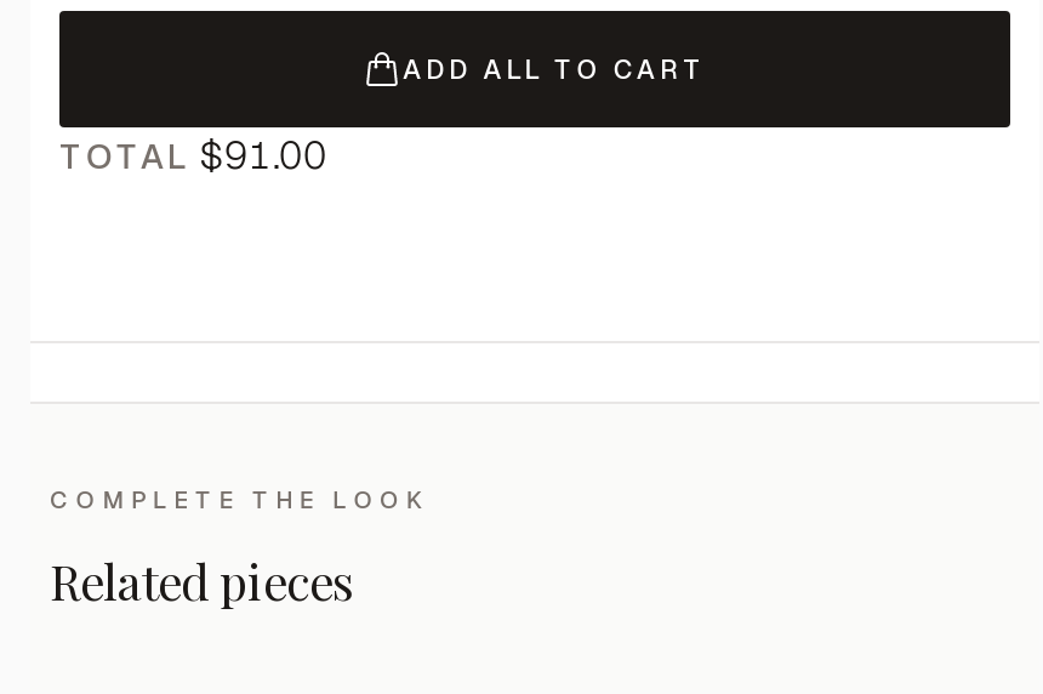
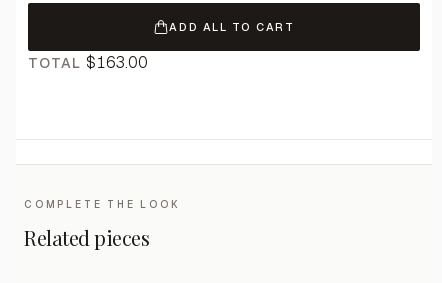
[59,132,328,178] TOTAL $91.00 -> [28,53,148,72] TOTAL $163.00

